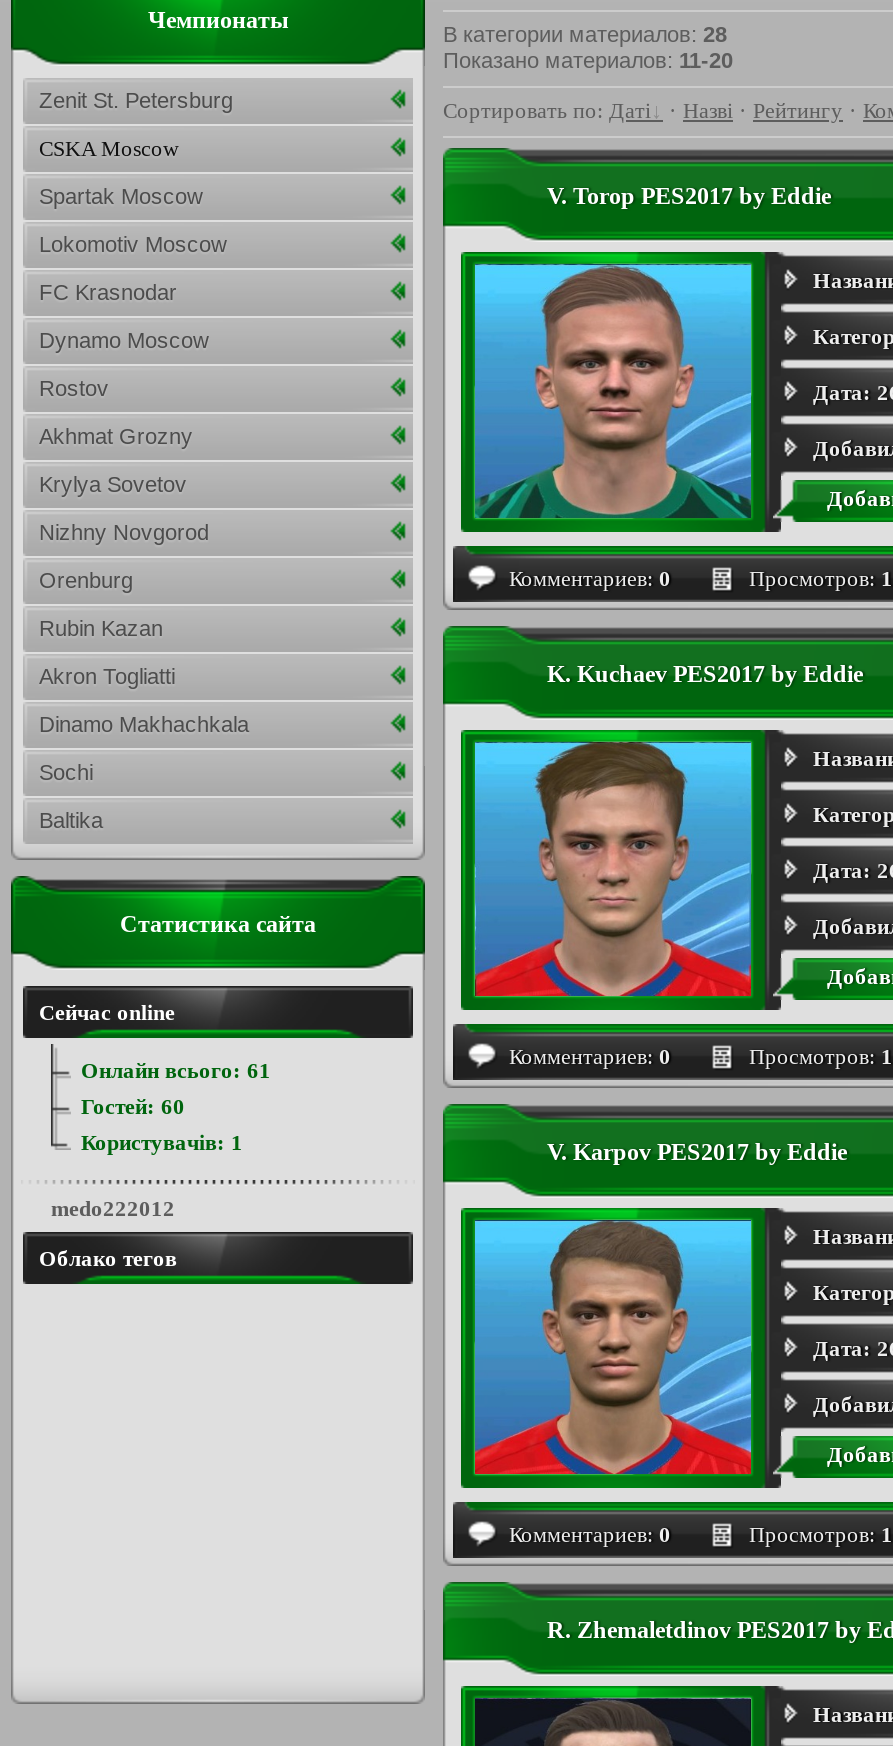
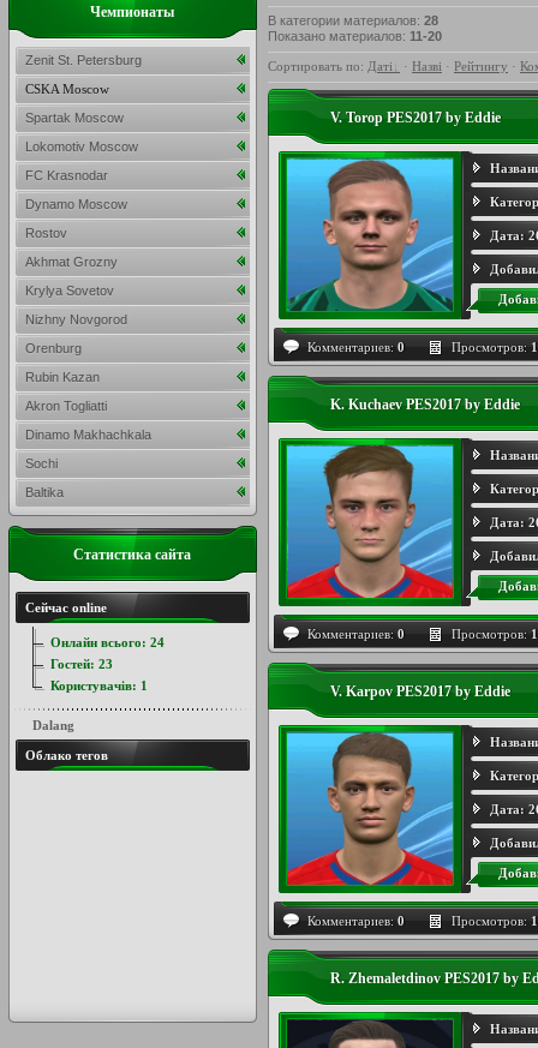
[81,1058,271,1082] Онлайн всього: 61 -> [50,635,165,649] Онлайн всього: 24
[81,1094,185,1118] Гостей: 60 -> [50,657,113,671] Гостей: 23
[51,1196,175,1220] medo222012 -> [32,718,74,732] Dalang

